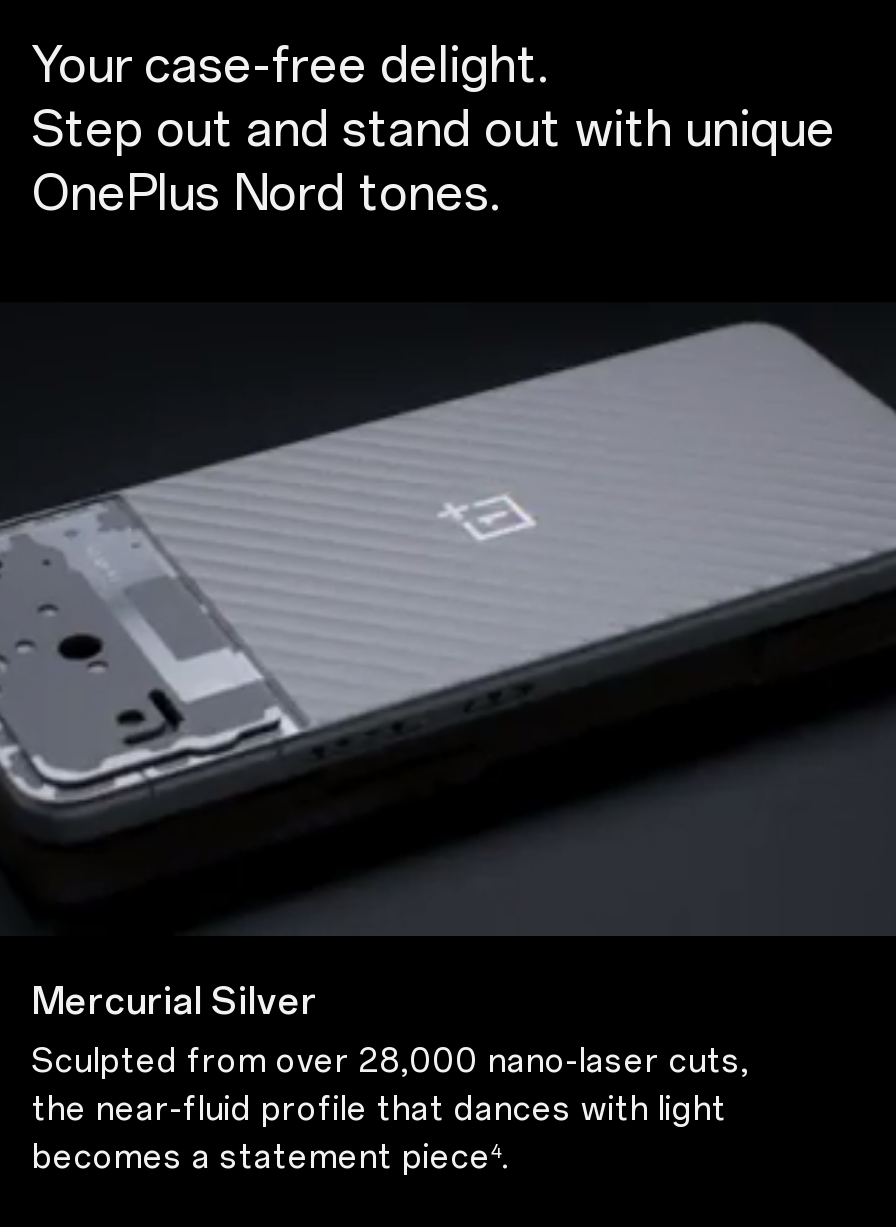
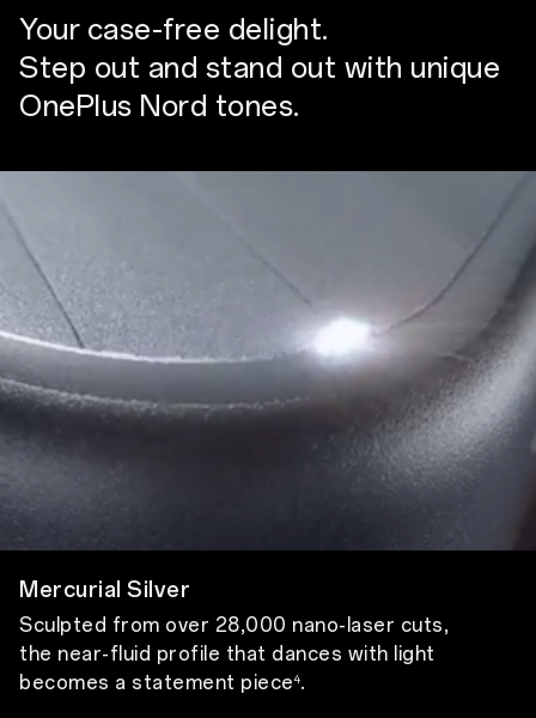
[6,302,890,934] [image] -> [4,170,532,550] [image]

